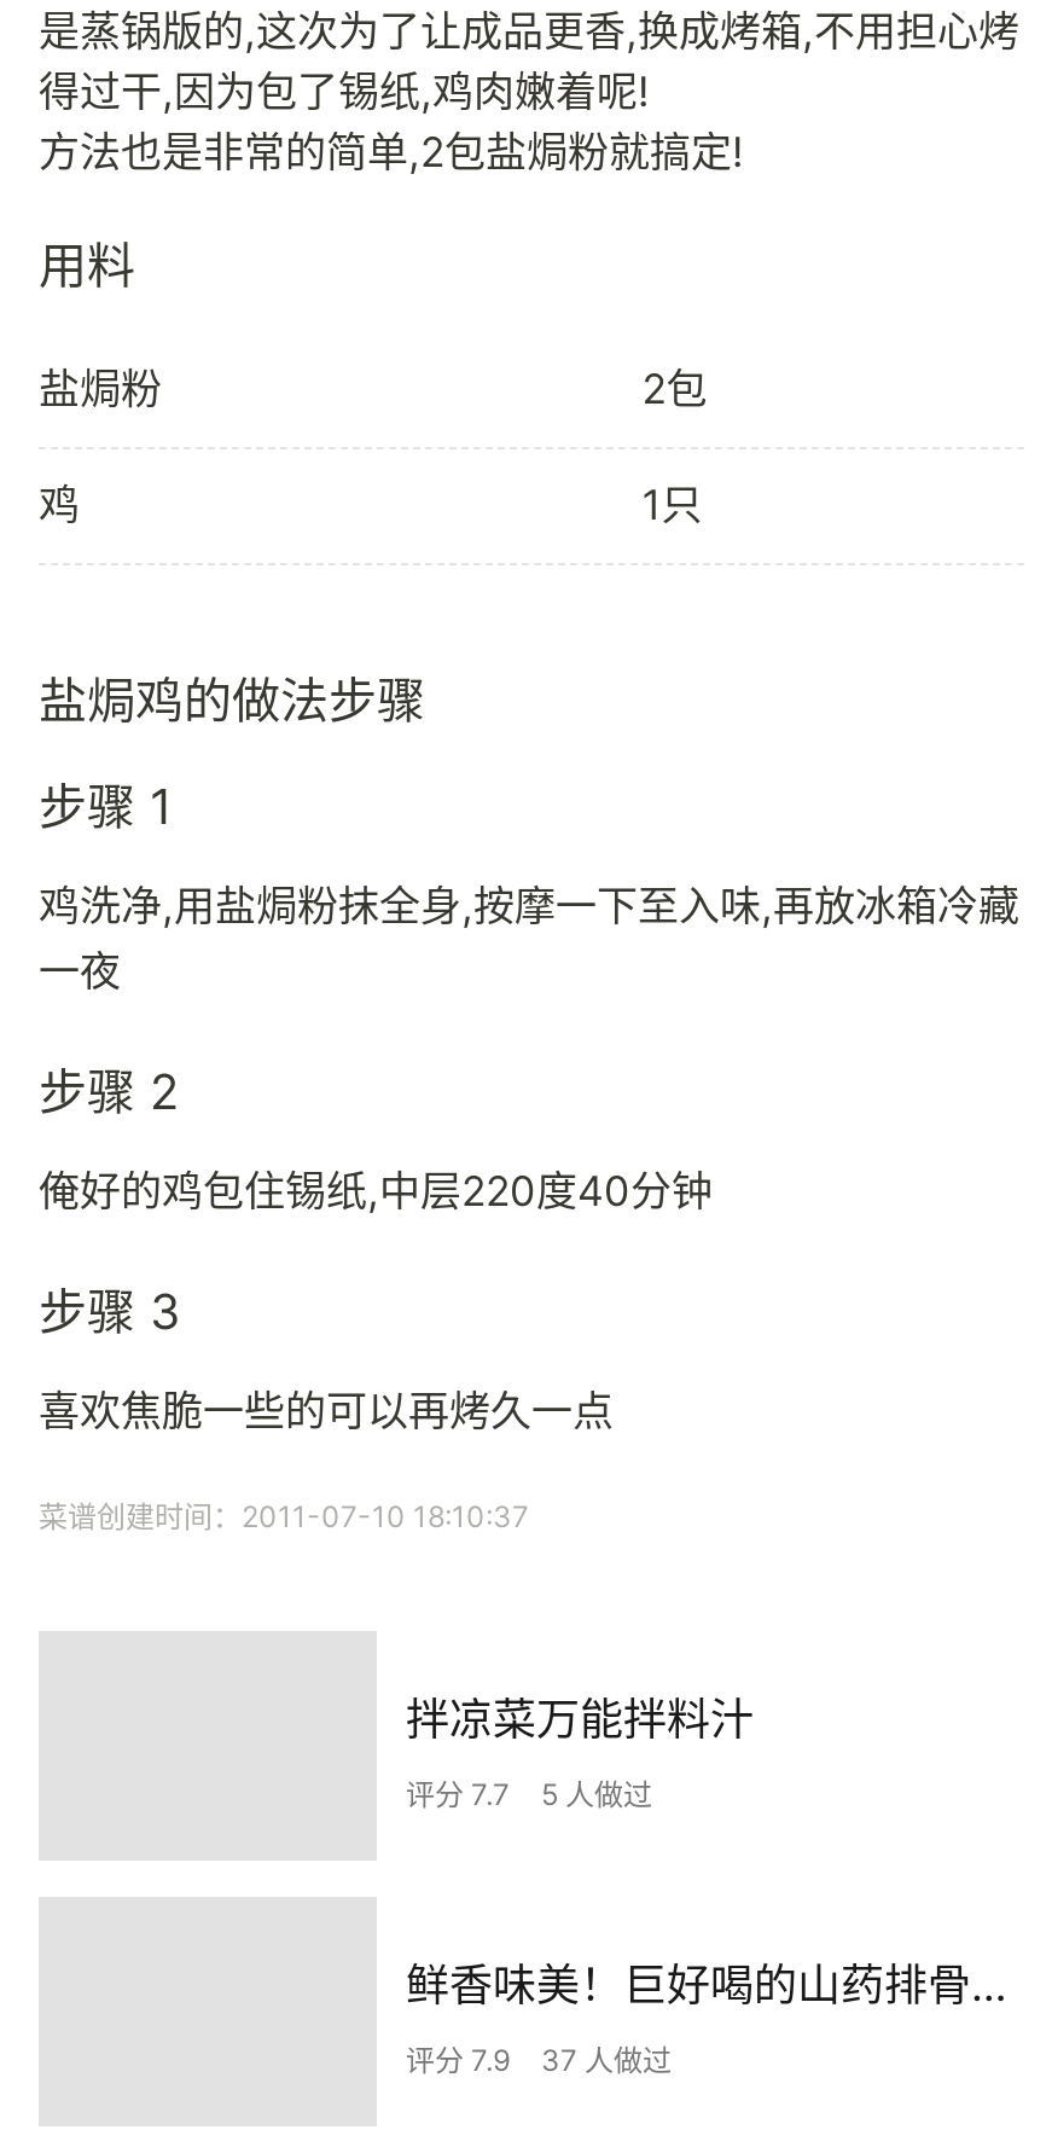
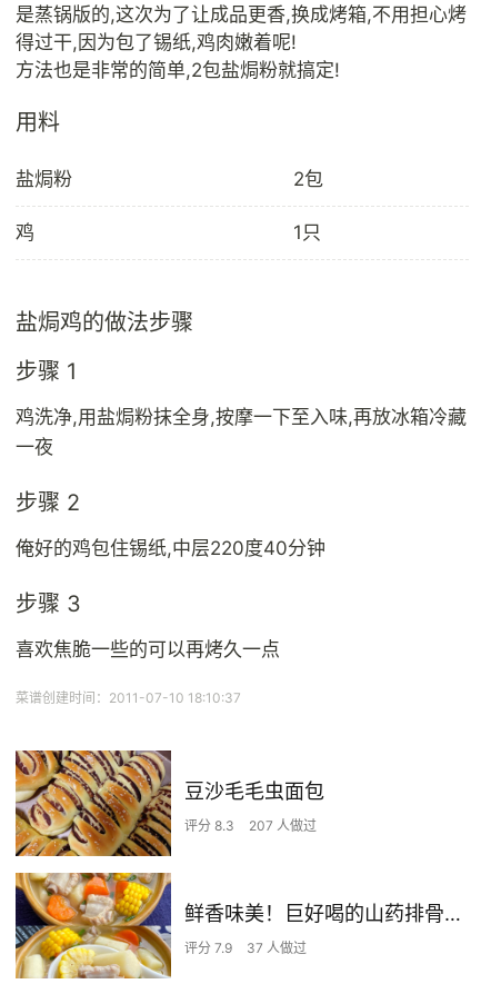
none -> [14,749,172,857] [image]
none -> [14,872,172,980] [image]
[406,1693,754,1743] 拌凉菜万能拌料汁 -> [184,779,324,802] 豆沙毛毛虫面包
[406,1775,652,1811] 评分 7.7 | 5 人做过 -> [184,817,317,833] 评分 8.3 | 207 人做过

